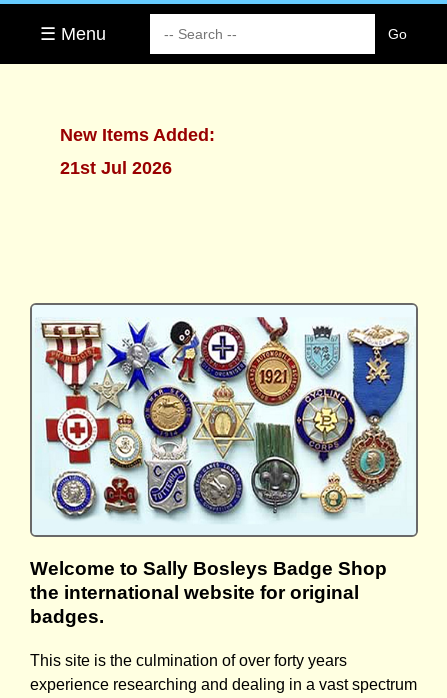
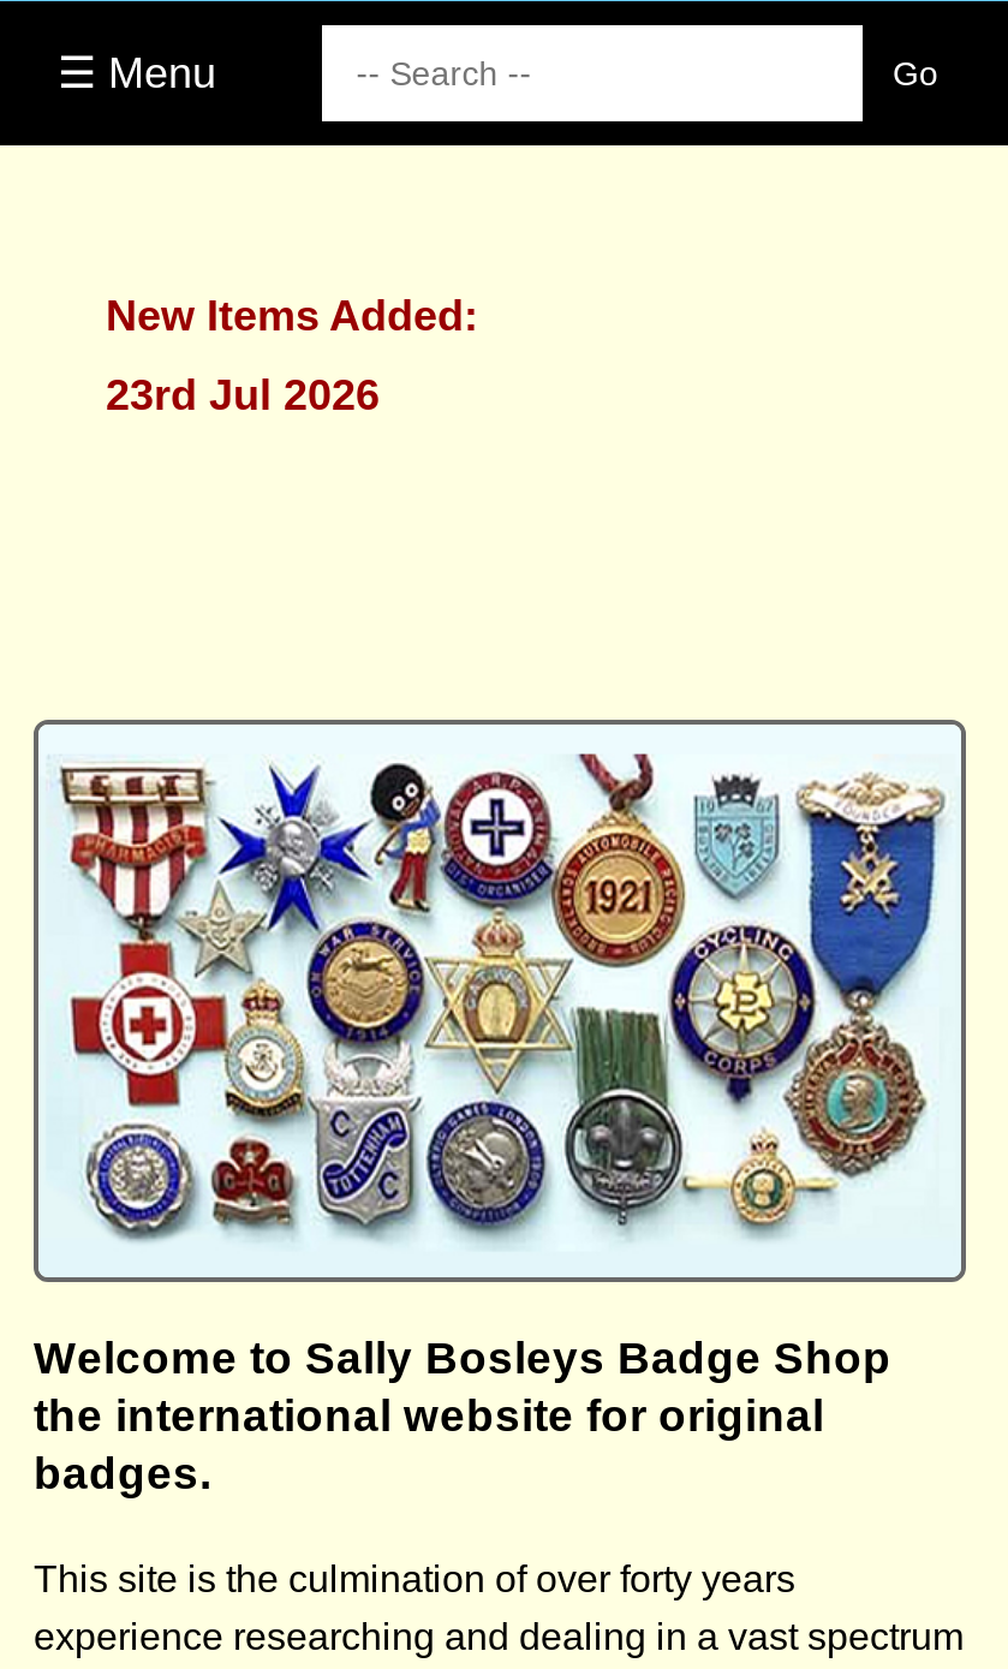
[60,158,172,178] 21st Jul 2026 -> [106,372,380,420] 23rd Jul 2026

